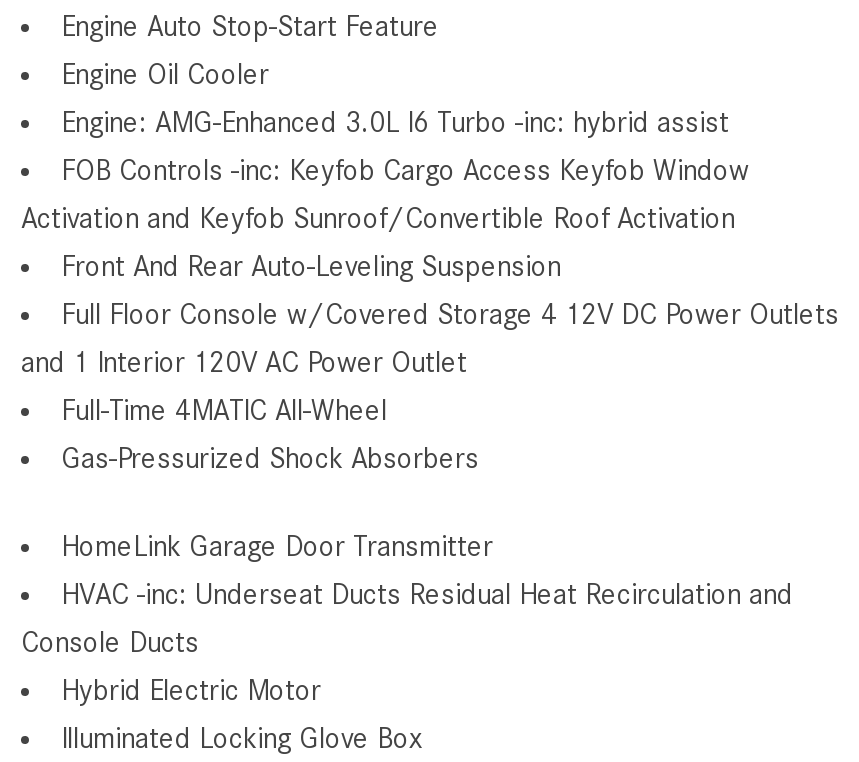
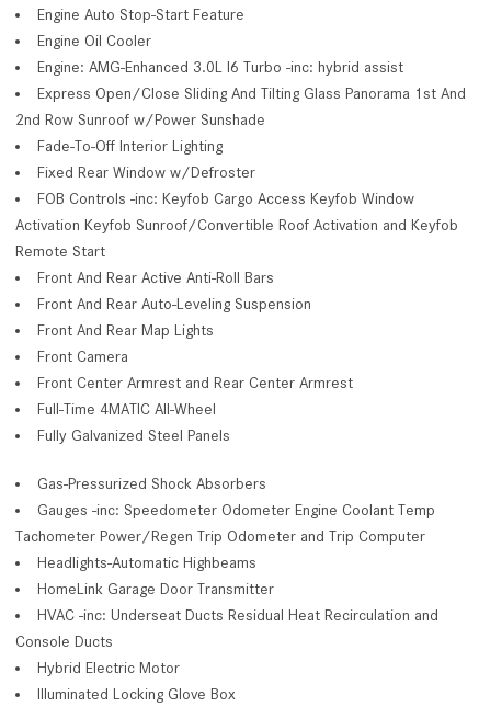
none -> [15,84,466,180] Express Open/Close Sliding And Tilting Glass Panorama 1st And | 2nd Row Sunroof w/Power Sunshade | Fade-To-Off Interior Lighting | Fixed Rear Window w/Defroster
[21,201,735,233] Activation and Keyfob Sunroof/Convertible Roof Activation -> [15,215,458,286] Activation Keyfob Sunroof/Convertible Roof Activation and Keyfob | Remote Start | Front And Rear Active Anti-Roll Bars
[21,297,839,377] Full Floor Console w/Covered Storage 4 12V DC Power Outlets | and 1 Interior 120V AC Power Outlet -> [37,321,353,391] Front And Rear Map Lights | Front Camera | Front Center Armrest and Rear Center Armrest
none -> [37,426,230,443] Fully Galvanized Steel Panels
none -> [15,500,435,571] Gauges -inc: Speedometer Odometer Engine Coolant Temp | Tachometer Power/Regen Trip Odometer and Trip Computer | Headlights-Automatic Highbeams

